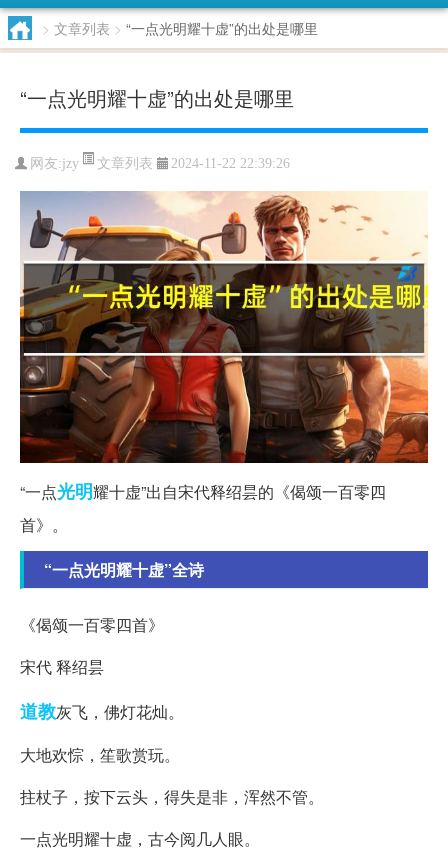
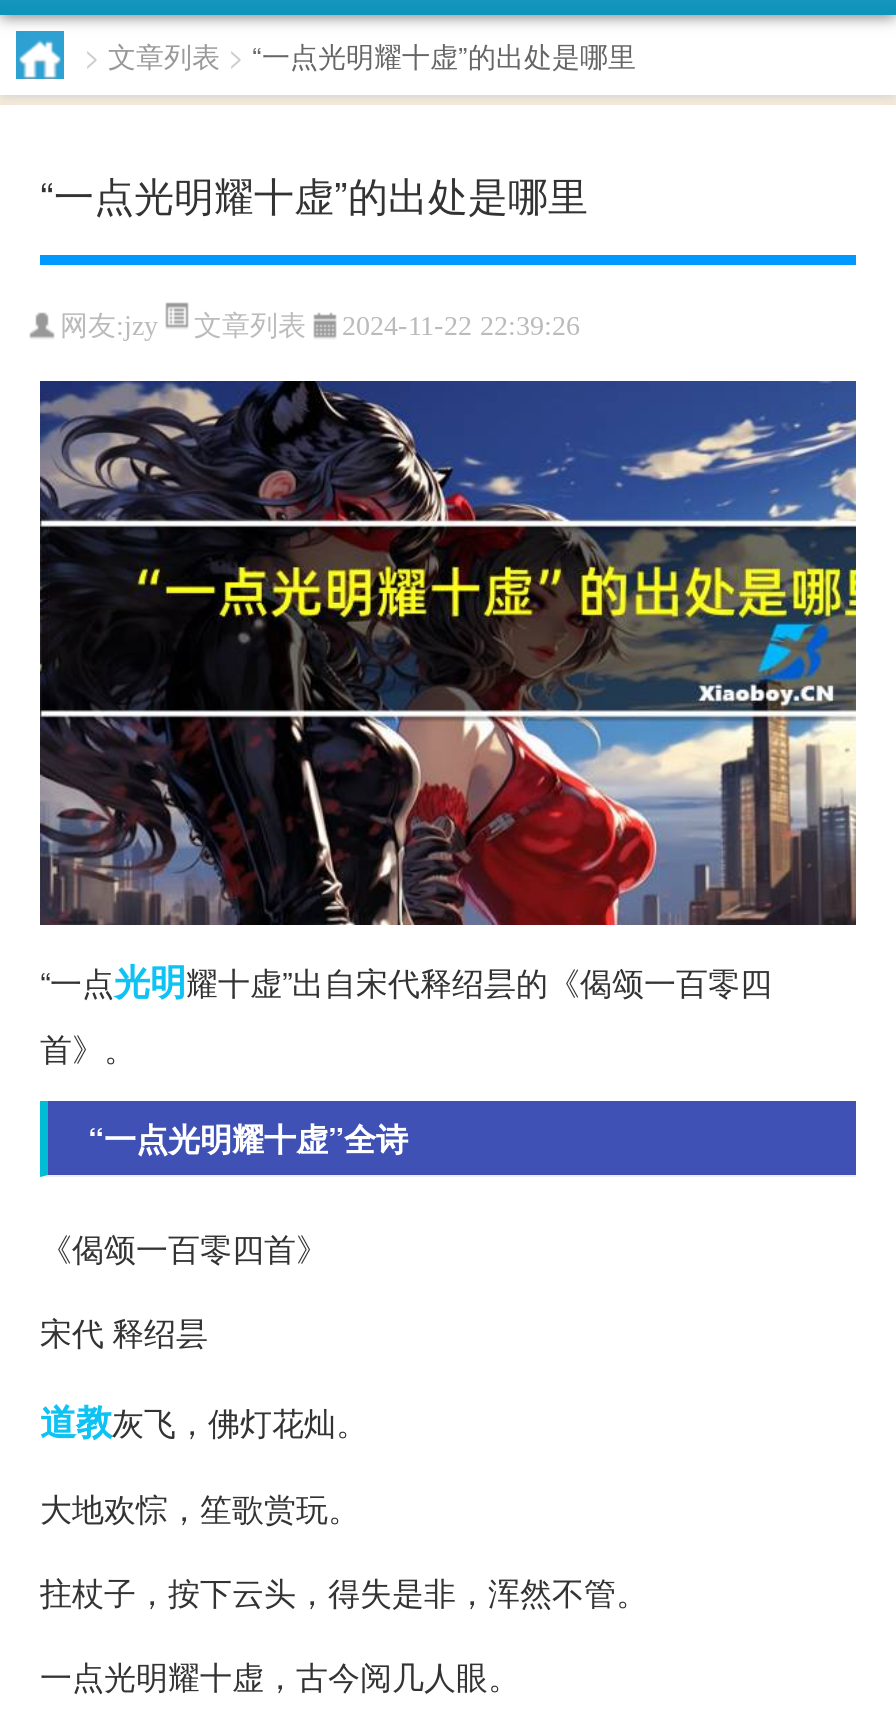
[19,191,429,464] [image] -> [38,379,858,927] [image]

